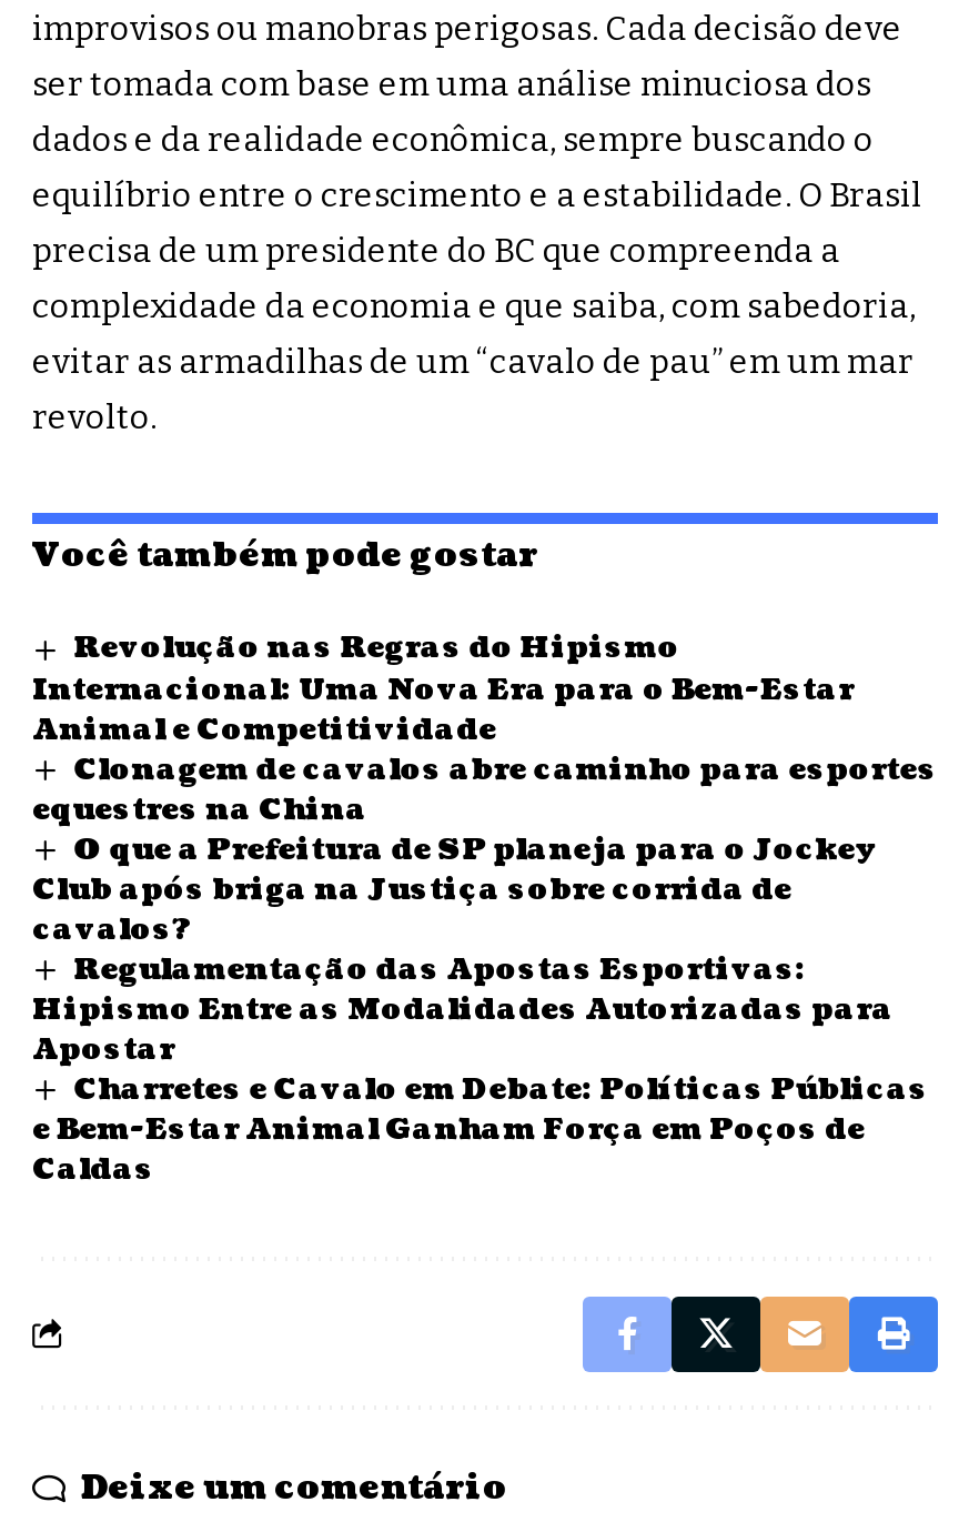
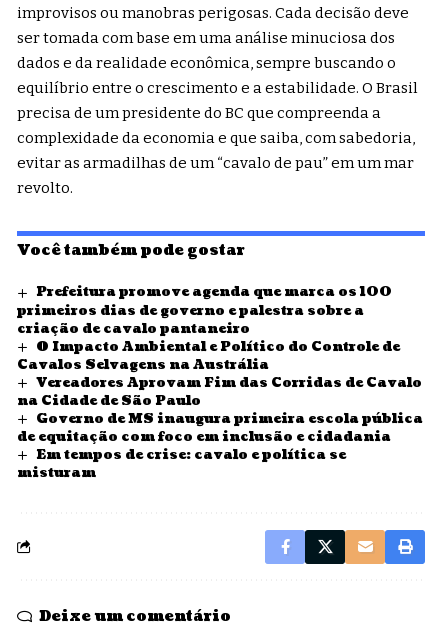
[32,629,937,1190] Revolução nas Regras do Hipismo | Internacional: Uma Nova Era para o Bem-Estar | Animal e Competitividade | Clonagem de cavalos abre caminho para esportes | equestres na China | O que a Prefeitura de SP planeja para o Jockey | Club após briga na Justiça sobre corrida de | cavalos? | Regulamentação das Apostas Esportivas: | Hipismo Entre as Modalidades Autorizadas para | Apostar | Charretes e Cavalo em Debate: Políticas Públicas | e Bem-Estar Animal Ganham Força em Poços de | Caldas -> [17,283,423,482] Prefeitura promove agenda que marca os 100 | primeiros dias de governo e palestra sobre a | criação de cavalo pantaneiro | O Impacto Ambiental e Político do Controle de | Cavalos Selvagens na Austrália | Vereadores Aprovam Fim das Corridas de Cavalo | na Cidade de São Paulo | Governo de MS inaugura primeira escola pública | de equitação com foco em inclusão e cidadania | Em tempos de crise: cavalo e política se | misturam

